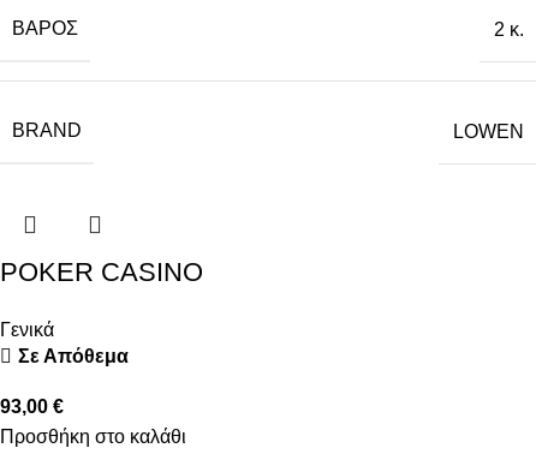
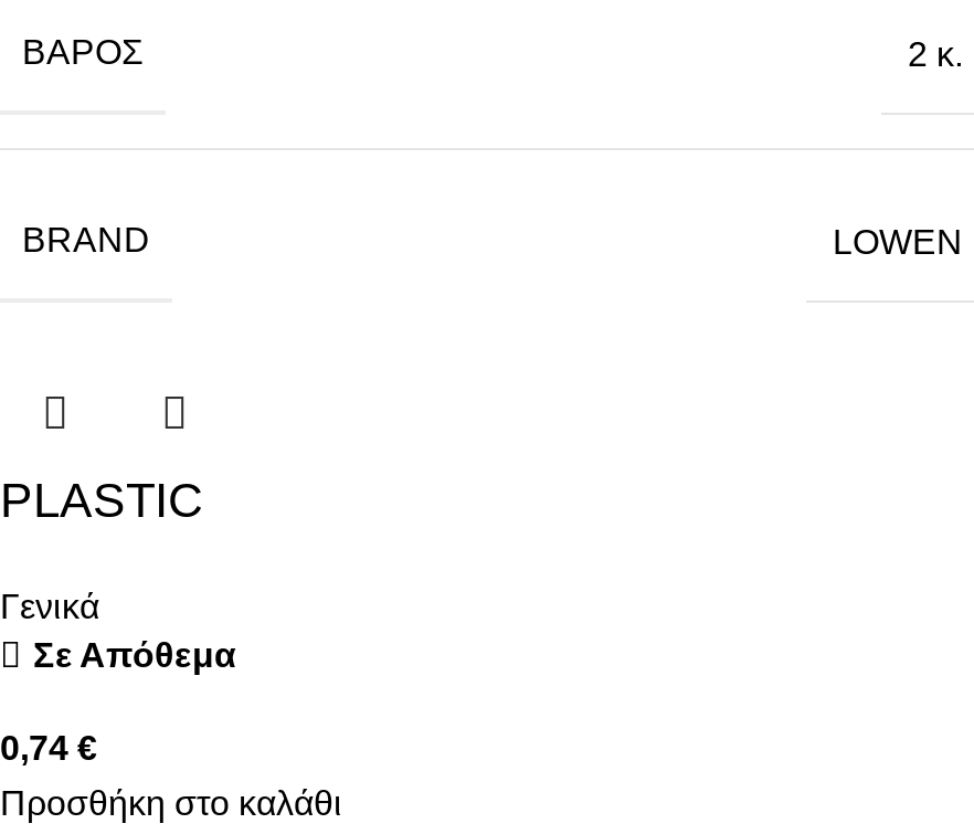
[0,257,203,287] POKER CASINO -> [0,473,203,529] PLASTIC
[0,397,64,417] 93,00 € -> [0,730,97,767] 0,74 €

